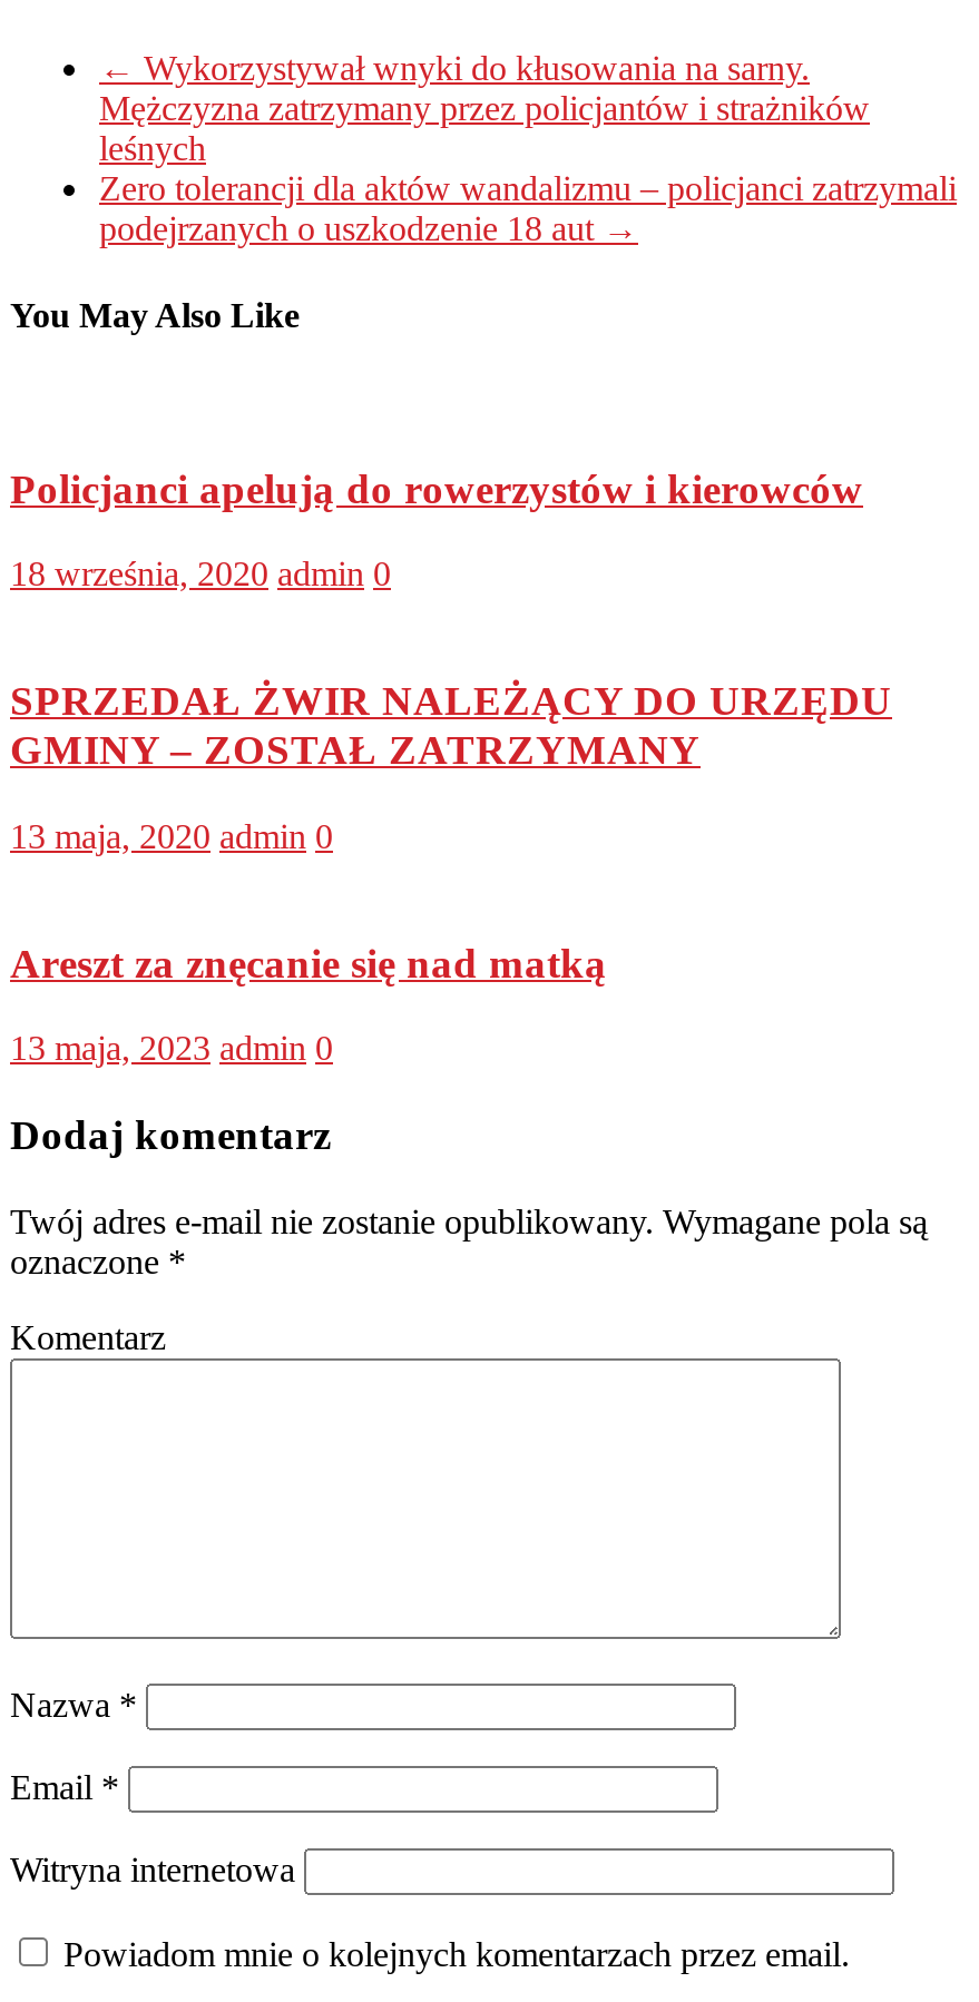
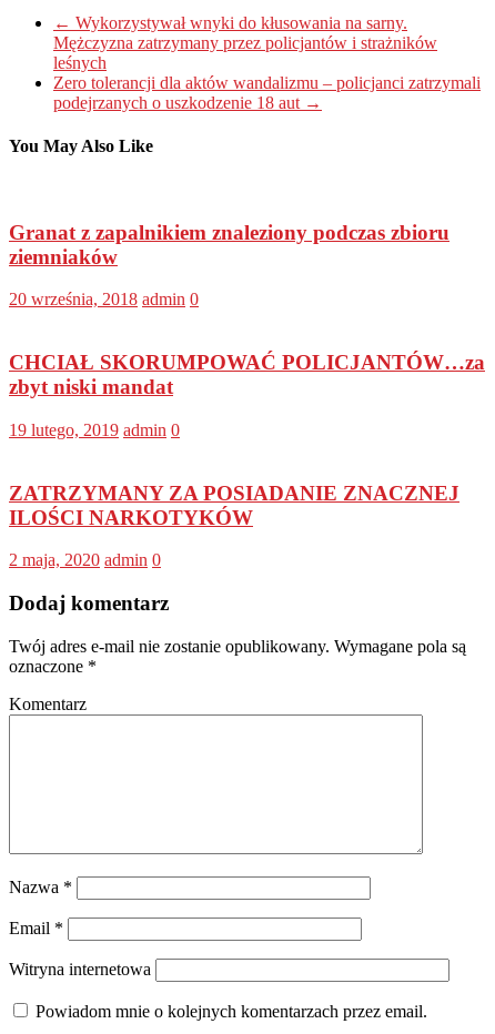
[10,465,863,512] Policjanci apelują do rowerzystów i kierowców -> [9,221,449,268] Granat z zapalnikiem znaleziony podczas zbioru | ziemniaków
[10,556,391,593] 18 września, 2020 admin 0 -> [9,290,199,309] 20 września, 2018 admin 0
[10,677,892,773] SPRZEDAŁ ŻWIR NALEŻĄCY DO URZĘDU | GMINY – ZOSTAŁ ZATRZYMANY -> [9,351,485,399] CHCIAŁ SKORUMPOWAĆ POLICJANTÓW…za | zbyt niski mandat
[10,817,333,855] 13 maja, 2020 admin 0 -> [9,420,180,439] 19 lutego, 2019 admin 0
[10,939,607,986] Areszt za znęcanie się nad matką -> [9,481,459,529] ZATRZYMANY ZA POSIADANIE ZNACZNEJ | ILOŚCI NARKOTYKÓW
[10,1030,333,1068] 13 maja, 2023 admin 0 -> [9,551,161,570] 2 maja, 2020 admin 0

